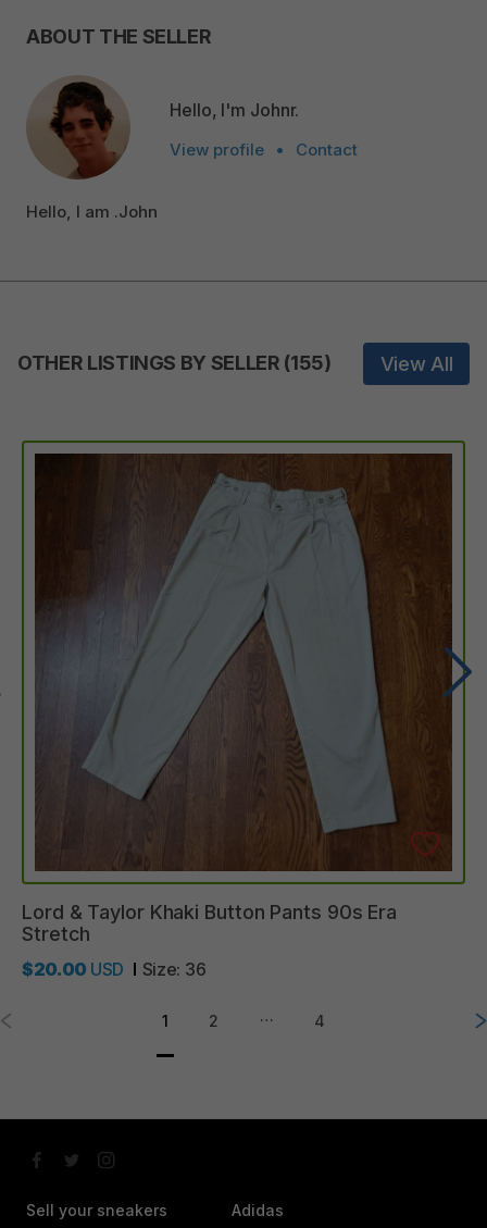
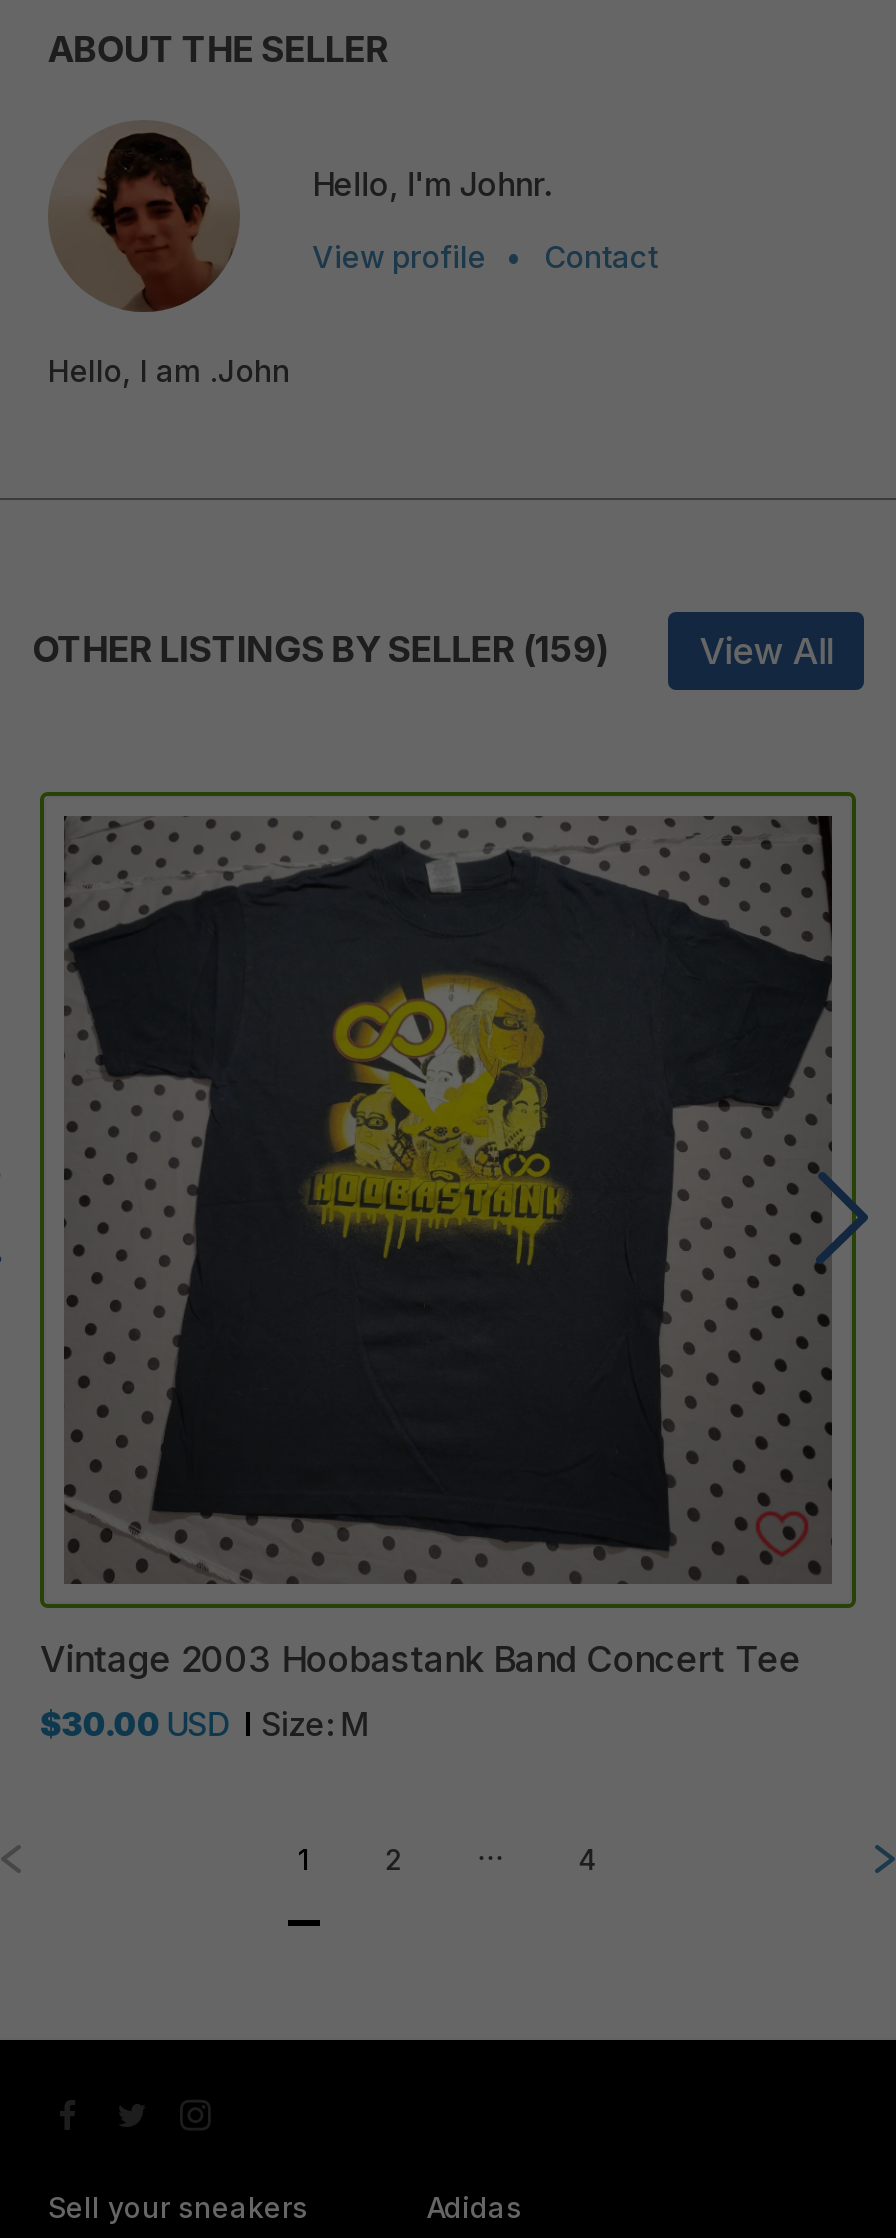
[17,352,331,375] OTHER LISTINGS BY SELLER (155) -> [32,629,609,671] OTHER LISTINGS BY SELLER (159)
[22,452,453,946] [image] | Lord & Taylor Khaki Button Pants 90s Era | Stretch -> [40,816,832,1681] [image] | Vintage 2003 Hoobastank Band Concert Tee
[22,959,206,980] $20.00 USD | Size: 36 -> [40,1705,367,1745] $30.00 USD | Size: M

